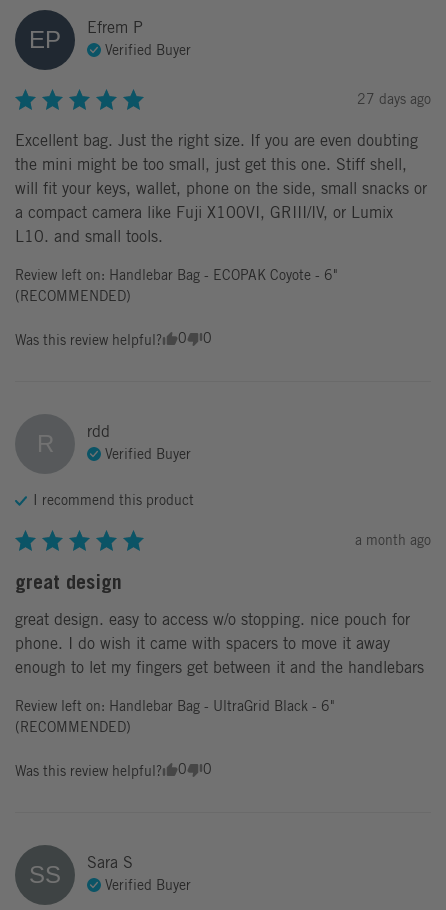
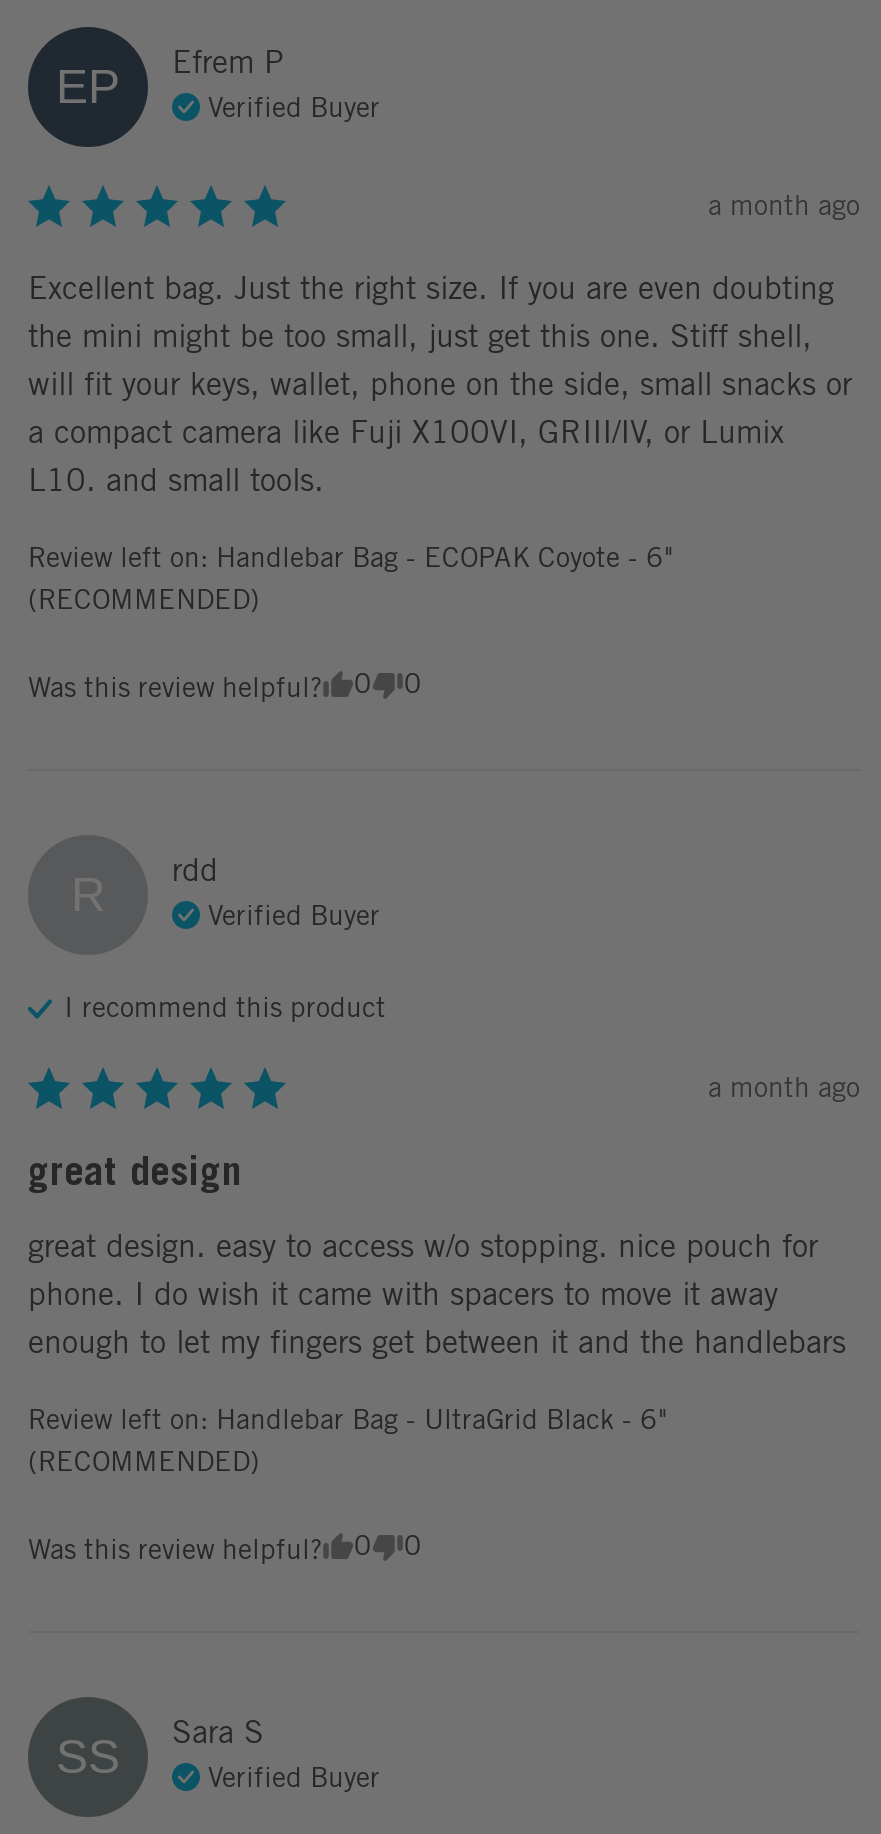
[357,91,431,107] 27 days ago -> [708,189,860,221] a month ago

